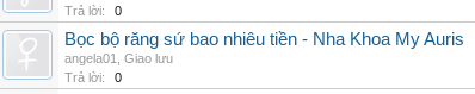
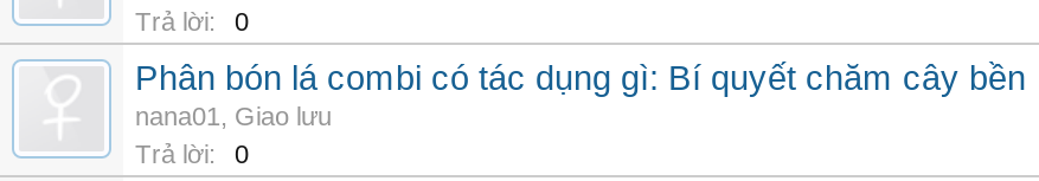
[64,30,464,65] Bọc bộ răng sứ bao nhiêu tiền - Nha Khoa My Auris | angela01, Giao lưu -> [135,59,1026,130] Phân bón lá combi có tác dụng gì: Bí quyết chăm cây bền | nana01, Giao lưu

